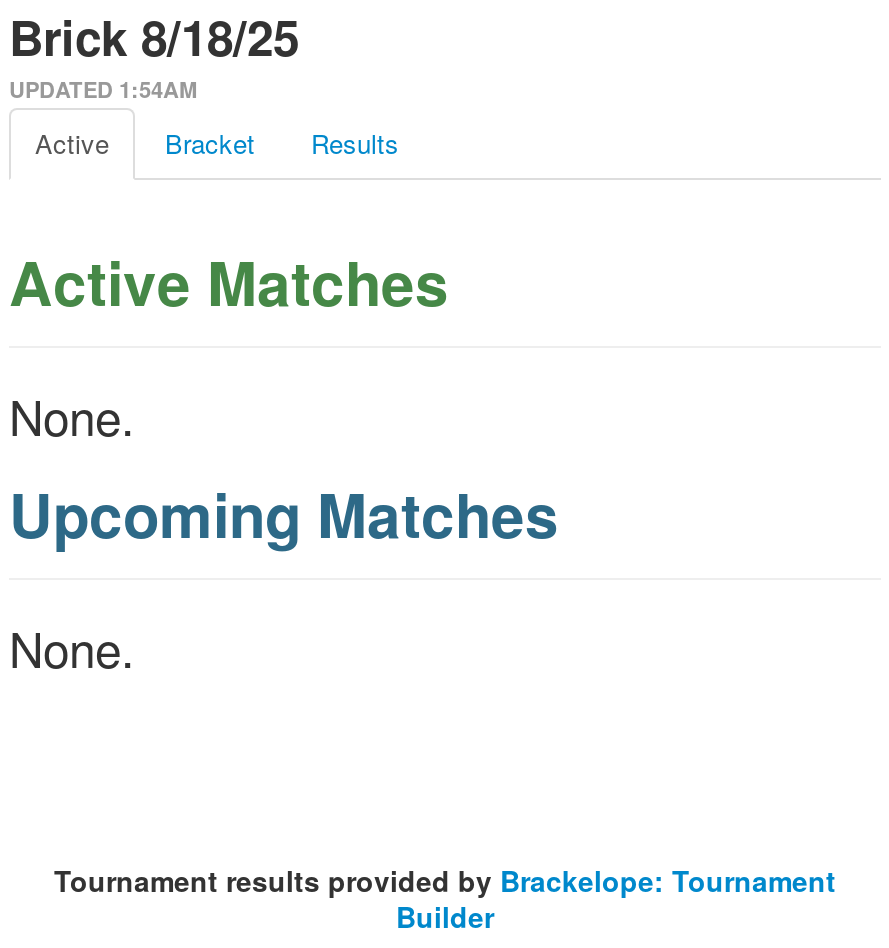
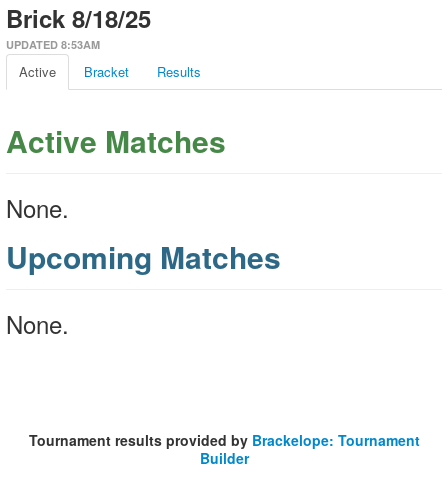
[9,74,197,104] UPDATED 1:54AM -> [6,37,100,52] UPDATED 8:53AM

